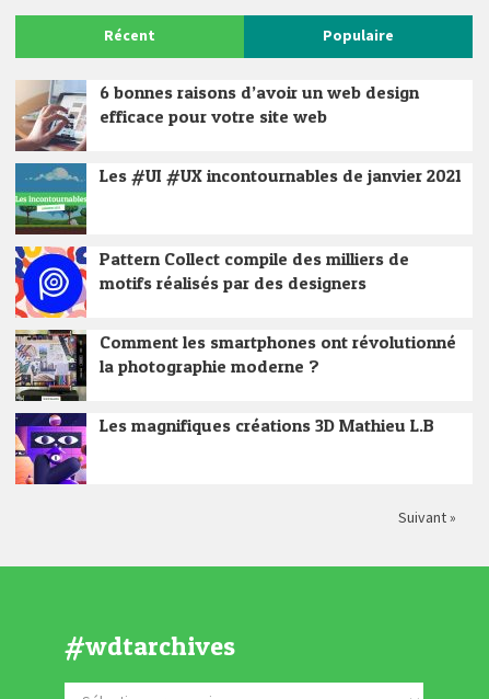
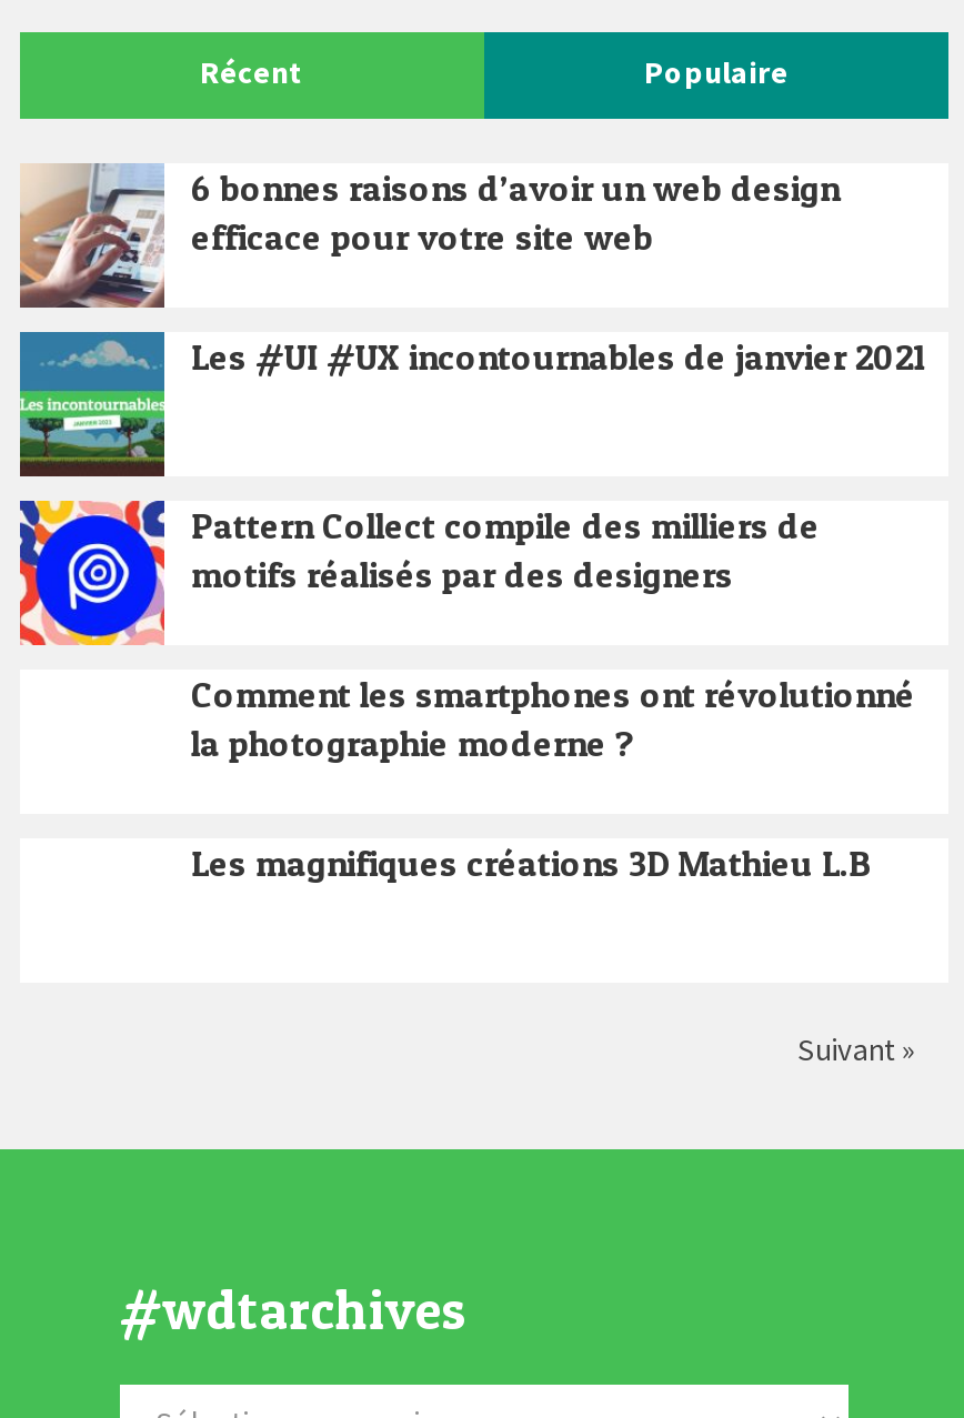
[14,329,88,402] [image] -> none
[14,412,88,485] [image] -> none

